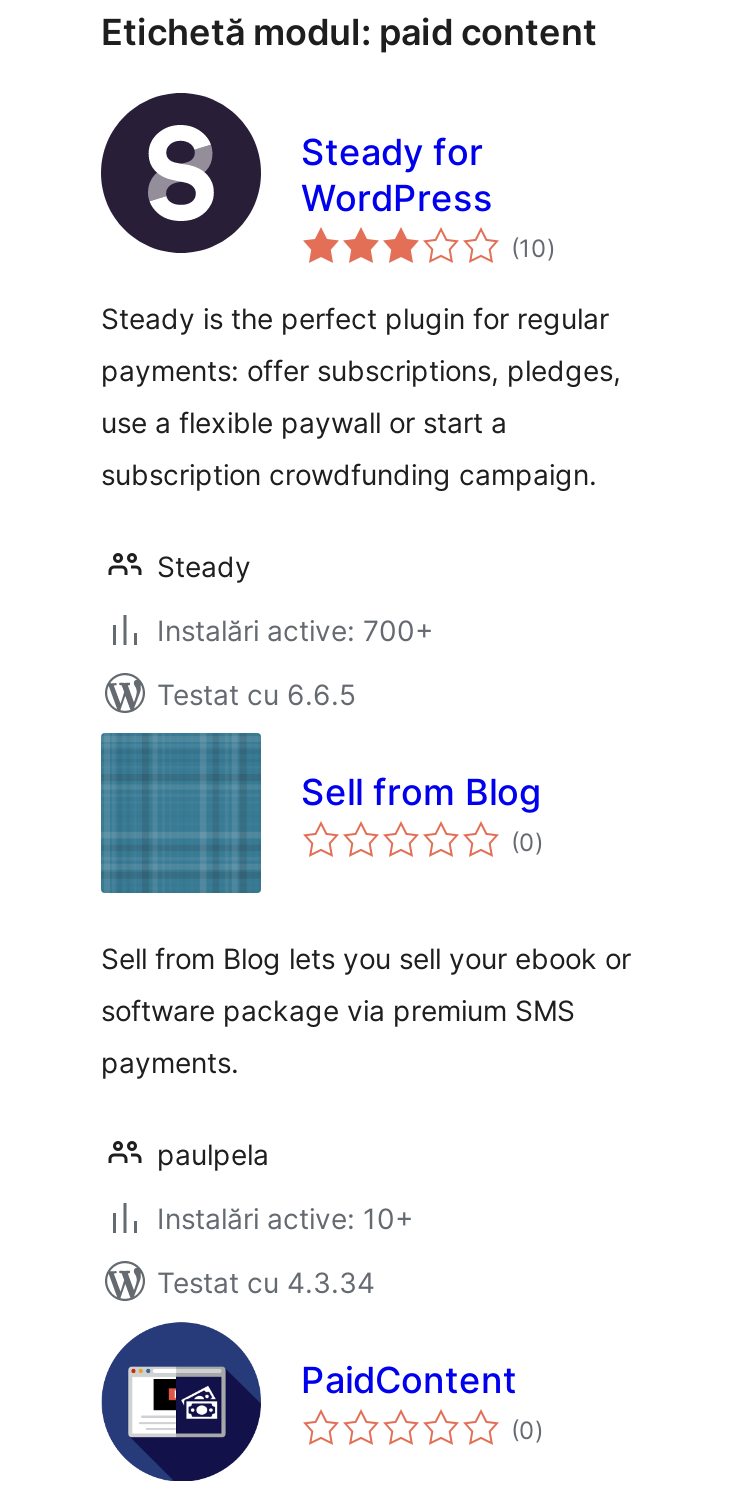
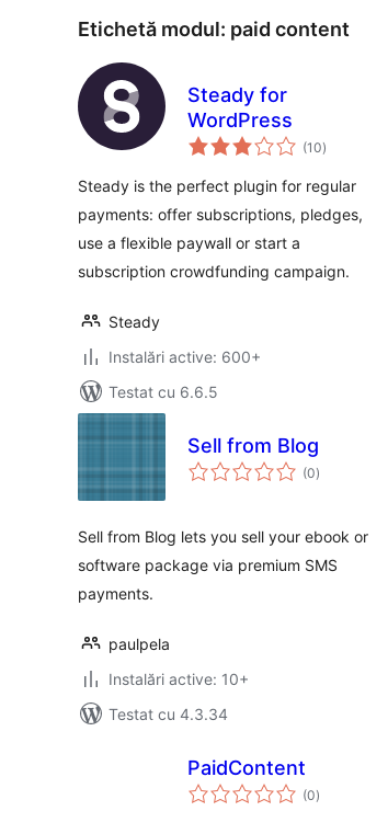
[157,613,433,647] Instalări active: 700+ -> [109,347,261,366] Instalări active: 600+
[99,1319,263,1483] [image] -> none

